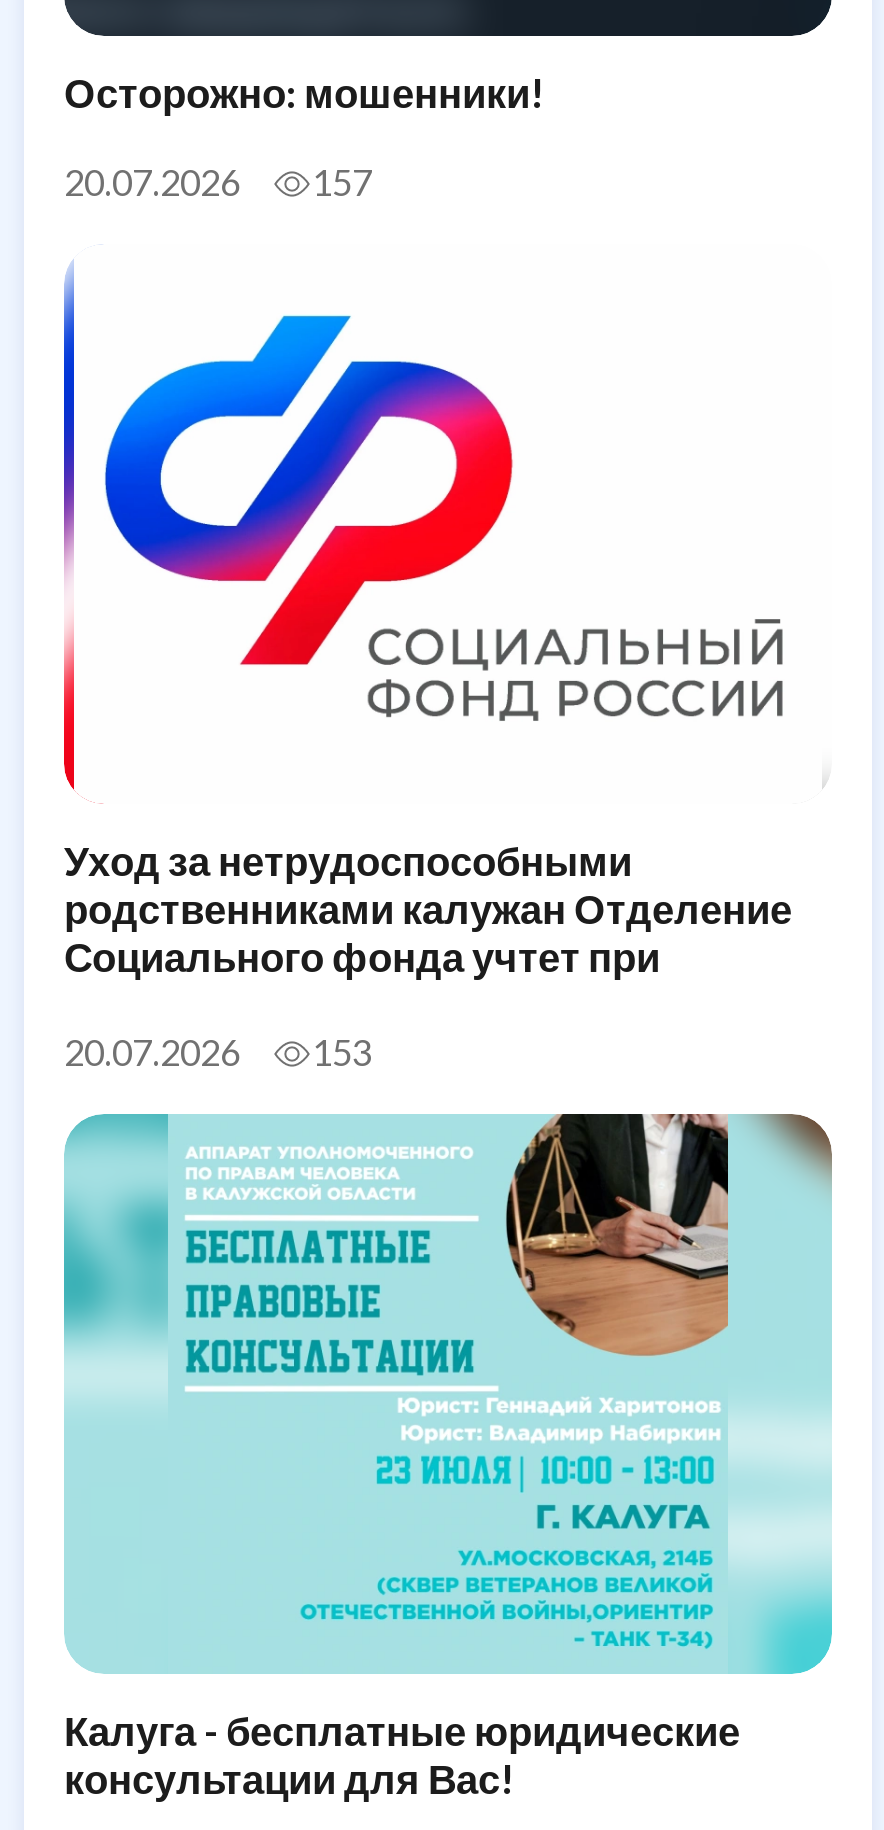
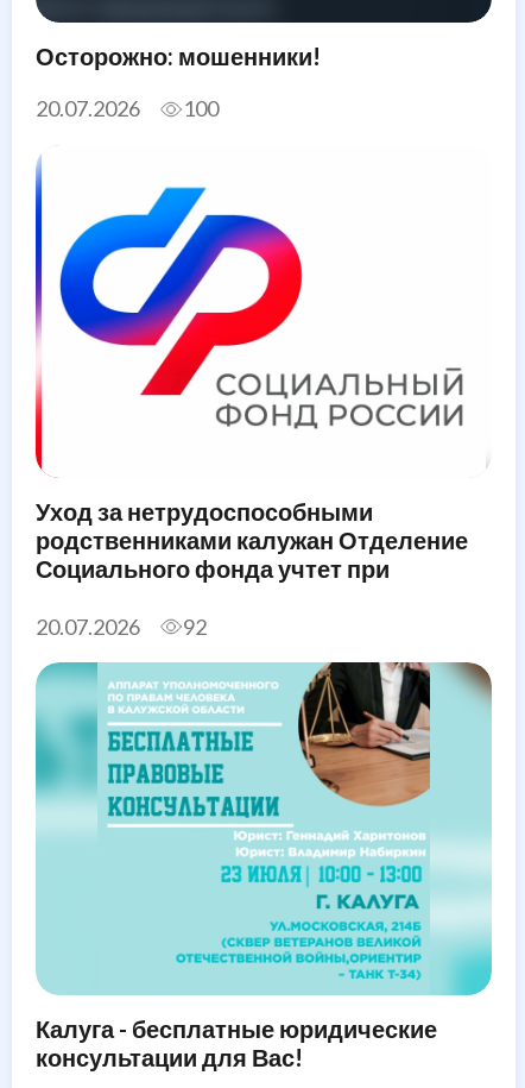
[64,161,372,205] 20.07.2026 157 -> [36,95,219,122] 20.07.2026 100
[64,1031,372,1075] 20.07.2026 153 -> [36,613,207,639] 20.07.2026 92

